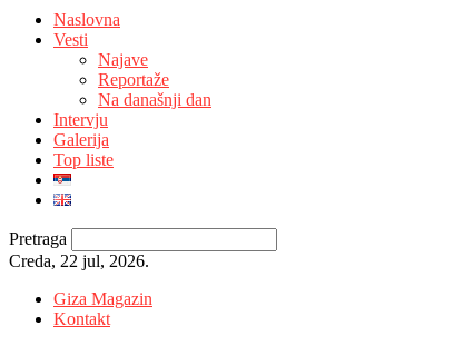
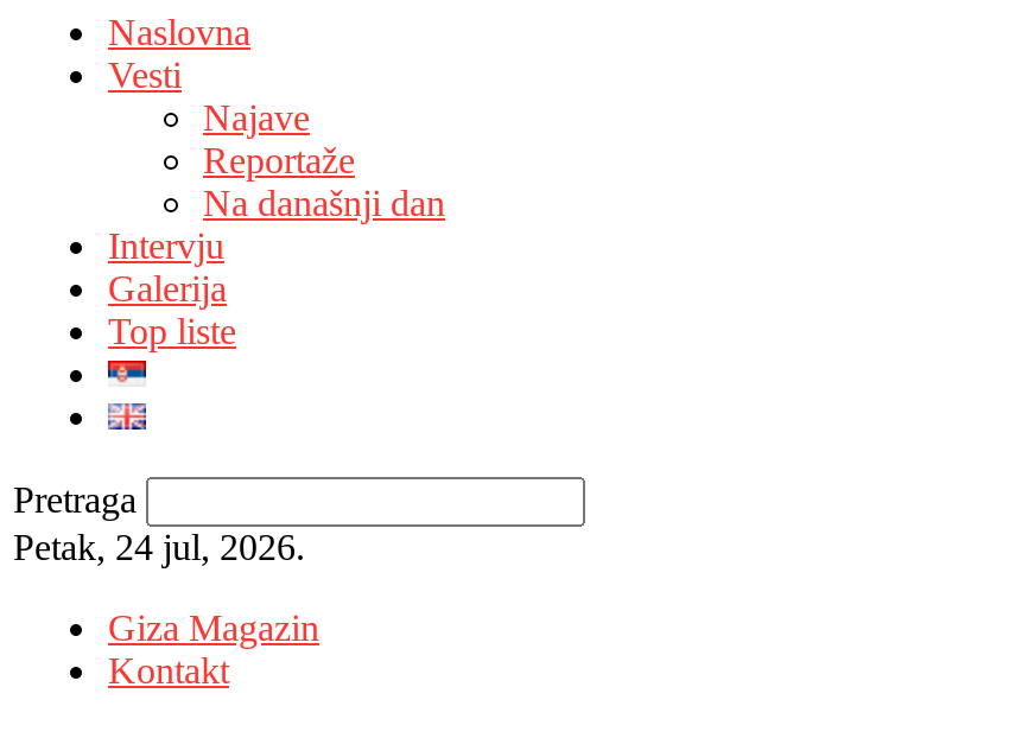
[9,251,149,270] Creda, 22 jul, 2026. -> [13,527,305,567] Petak, 24 jul, 2026.

